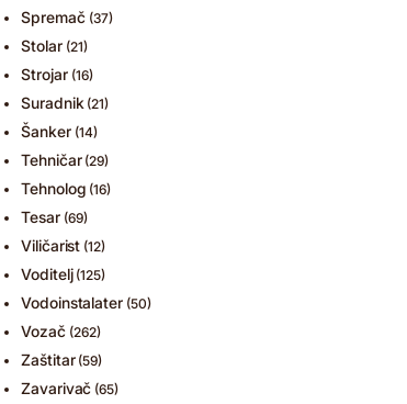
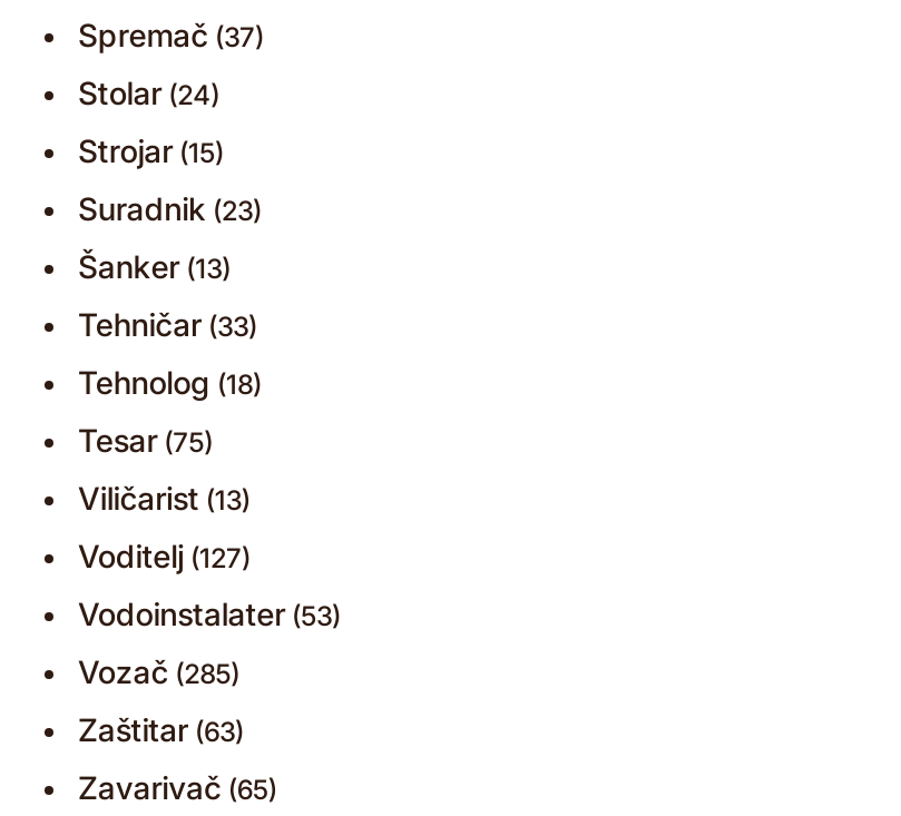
[21,36,87,55] Stolar (21) -> [78,73,220,111] Stolar (24)
[21,65,93,83] Strojar (16) -> [78,131,224,169] Strojar (15)
[21,93,109,112] Suradnik (21) -> [78,189,262,227] Suradnik (23)
[21,122,97,141] Šanker (14) -> [78,247,231,285] Šanker (13)
[21,150,109,169] Tehničar (29) -> [78,305,257,343] Tehničar (33)
[21,179,111,198] Tehnolog (16) -> [78,363,262,401] Tehnolog (18)
[21,207,87,226] Tesar (69) -> [78,421,213,459] Tesar (75)
[21,236,106,255] Viličarist (12) -> [78,479,250,517] Viličarist (13)
[21,265,106,283] Voditelj (125) -> [78,537,251,574] Voditelj (127)
[21,293,151,312] Vodoinstalater (50) -> [78,594,341,632] Vodoinstalater (53)
[21,322,101,340] Vozač (262) -> [78,652,240,690] Vozač (285)
[21,350,103,369] Zaštitar (59) -> [78,710,244,748] Zaštitar (63)

